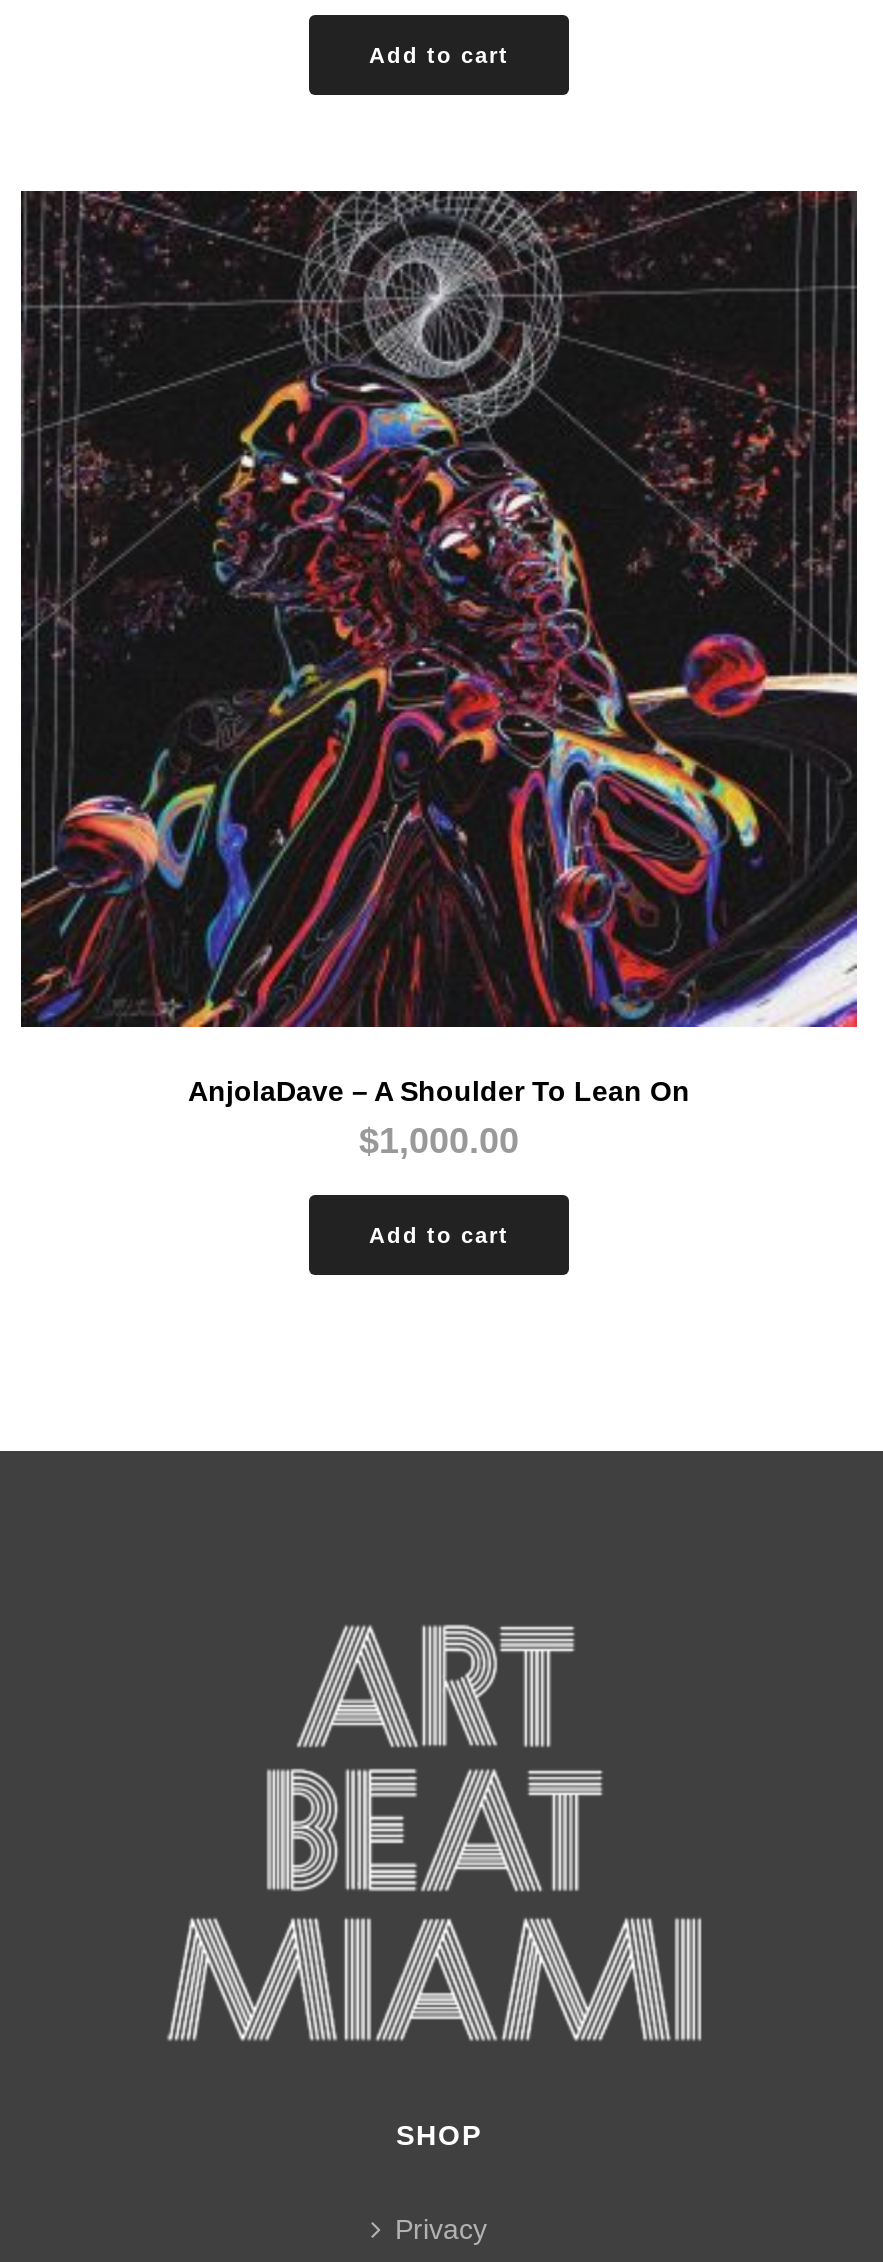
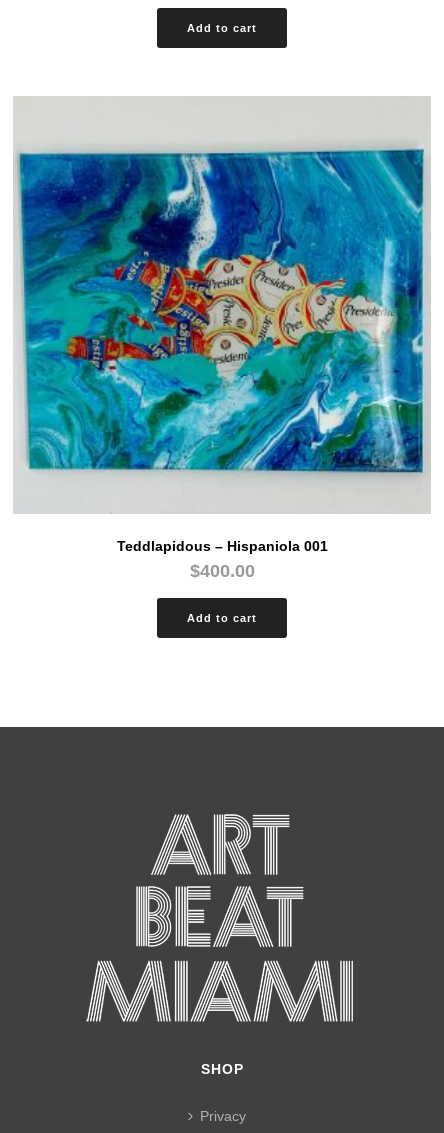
[19,189,859,1160] [image] | AnjolaDave – A Shoulder To Lean On | $1,000.00 -> [13,96,431,581] [image] | Teddlapidous – Hispaniola 001 | $400.00

